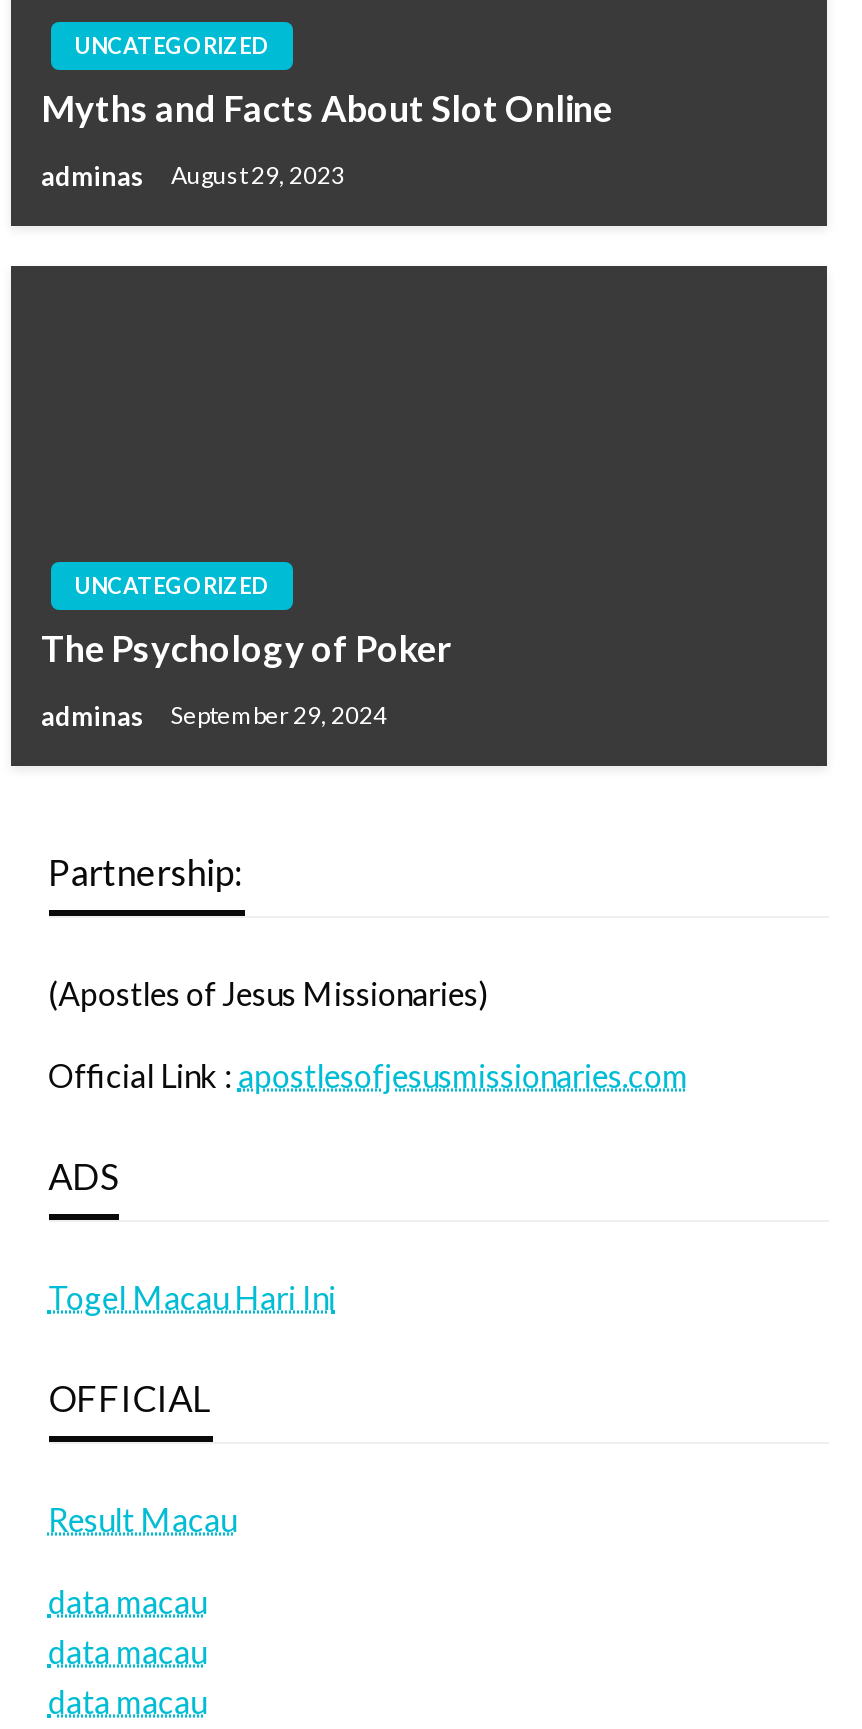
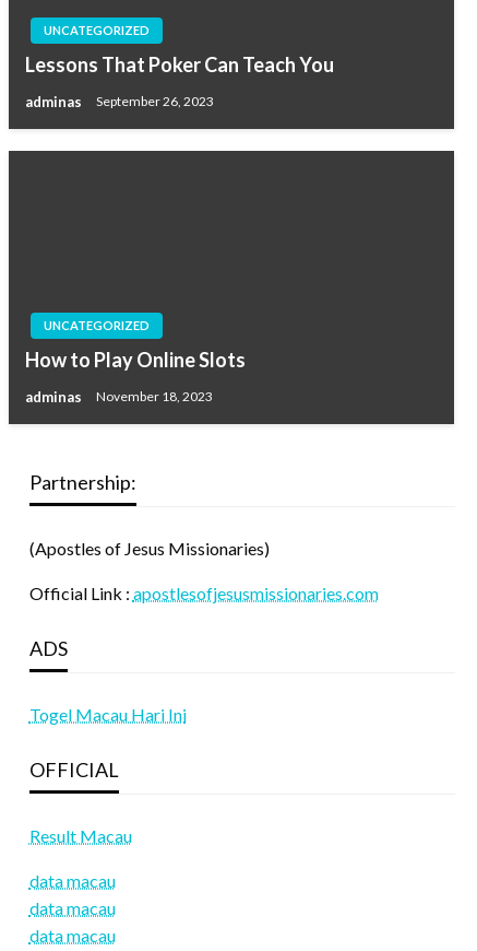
[41,86,613,130] Myths and Facts About Slot Online -> [25,52,334,77] Lessons That Poker Can Teach You
[41,160,345,192] adminas August 29, 2023 -> [25,93,214,110] adminas September 26, 2023
[41,626,451,670] The Psychology of Poker -> [25,348,246,372] How to Play Online Slots
[41,700,387,732] adminas September 29, 2024 -> [25,388,213,406] adminas November 18, 2023

